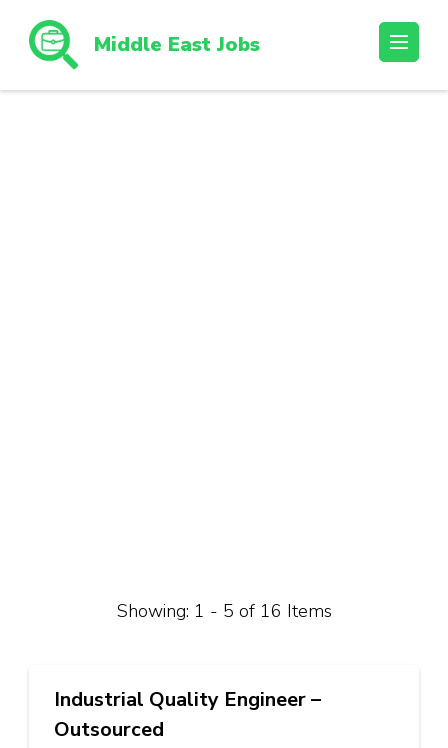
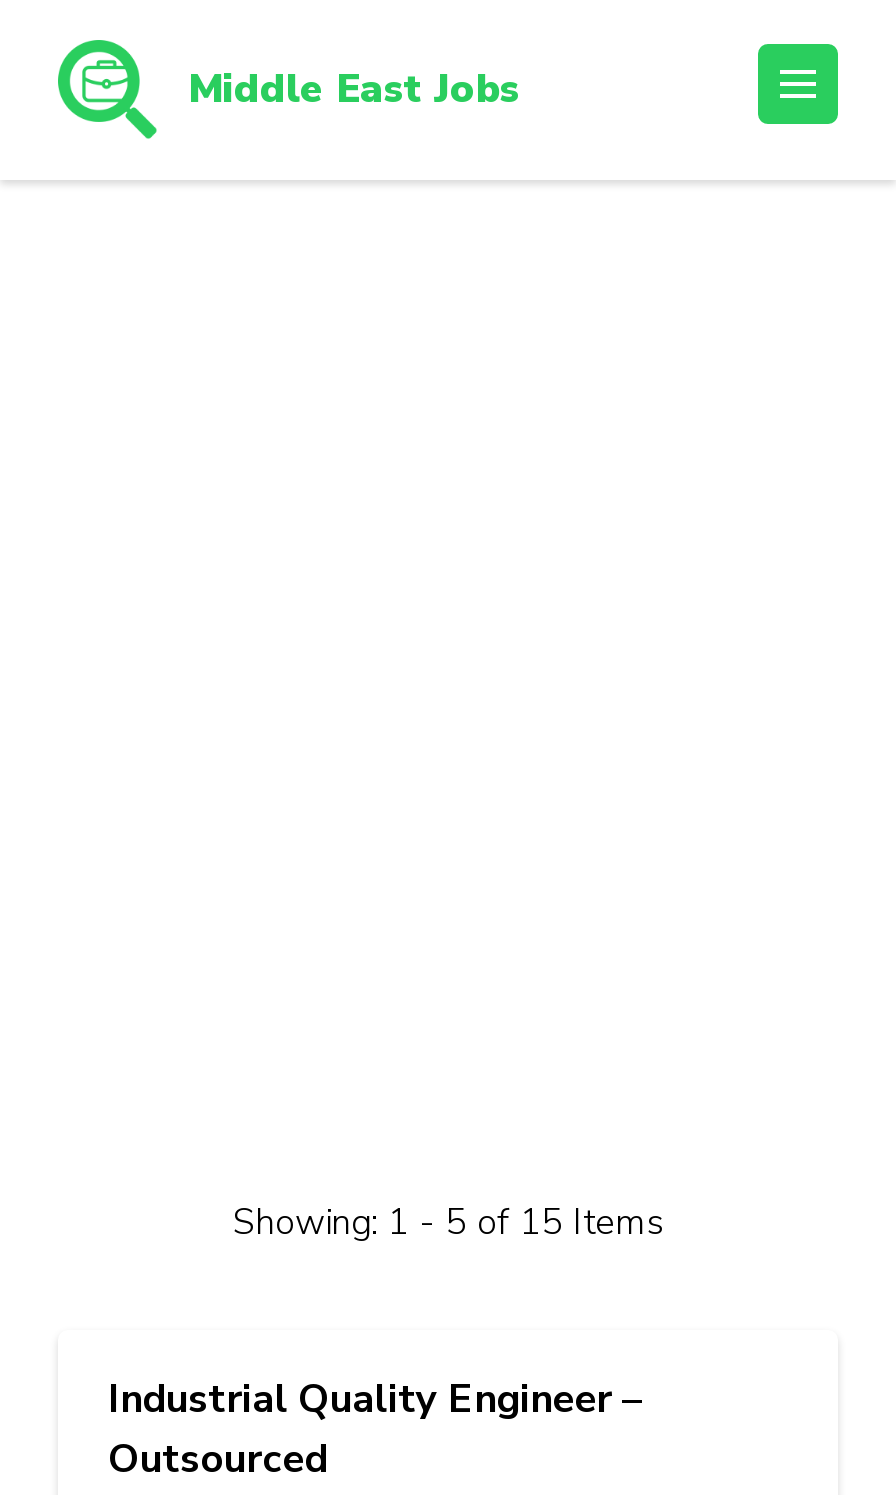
[116,599,331,623] Showing: 1 - 5 of 16 Items -> [233,1198,663,1246] Showing: 1 - 5 of 15 Items

